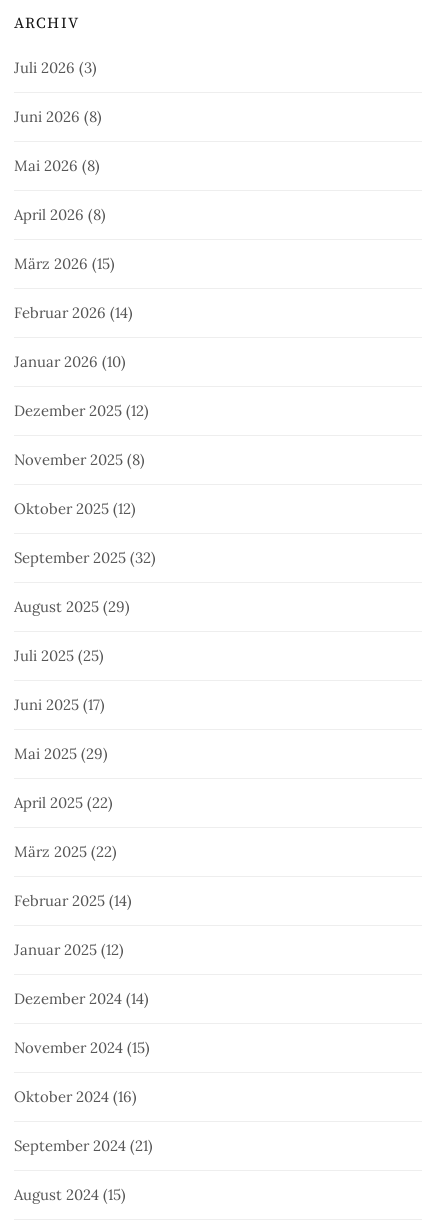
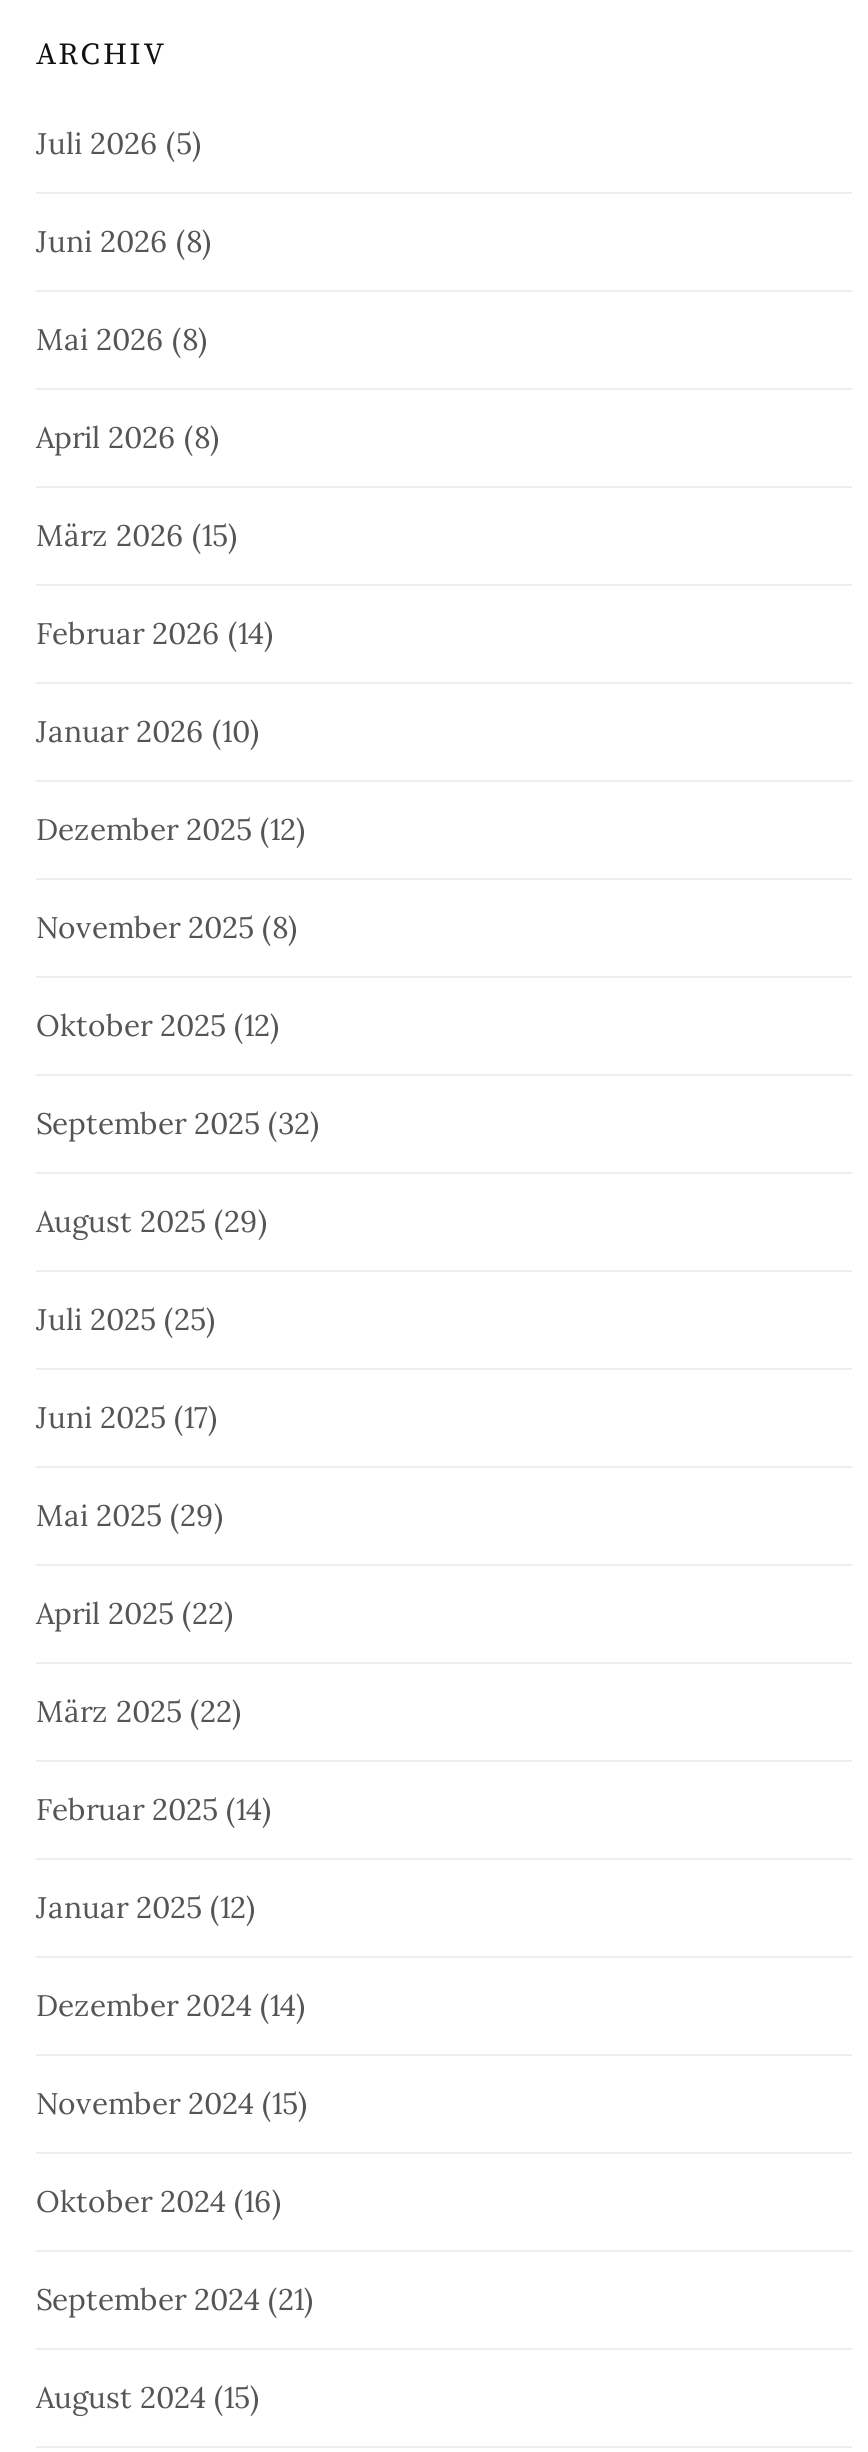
[14,58,97,77] Juli 2026 (3) -> [36,124,202,162] Juli 2026 (5)

